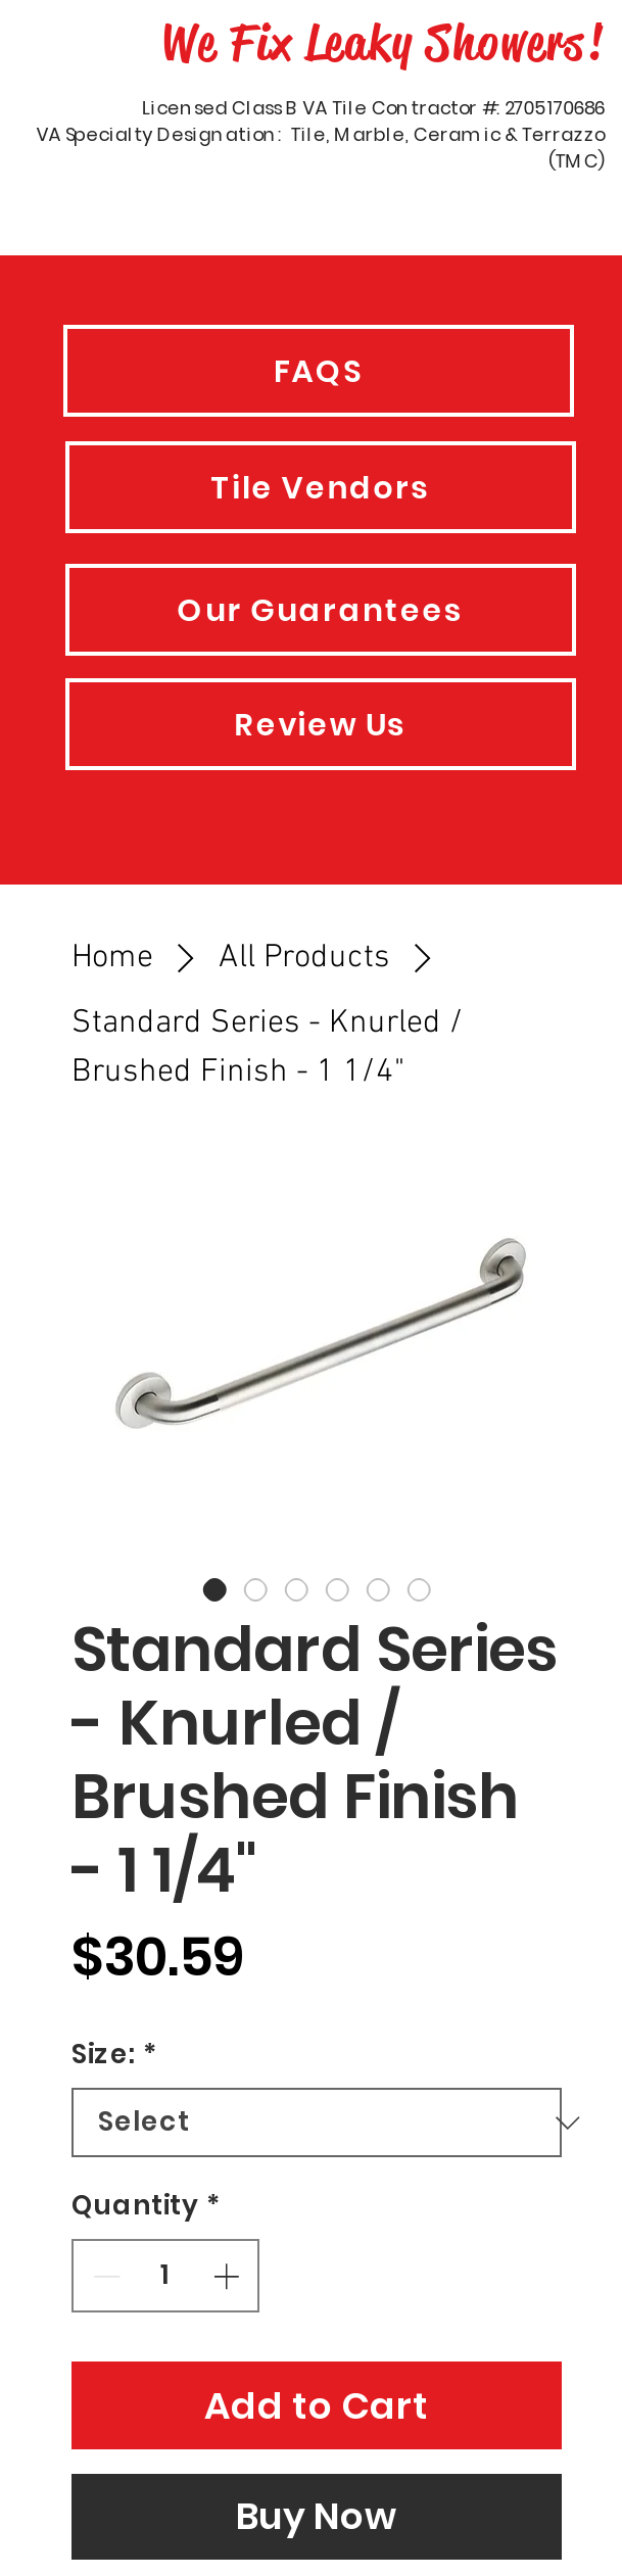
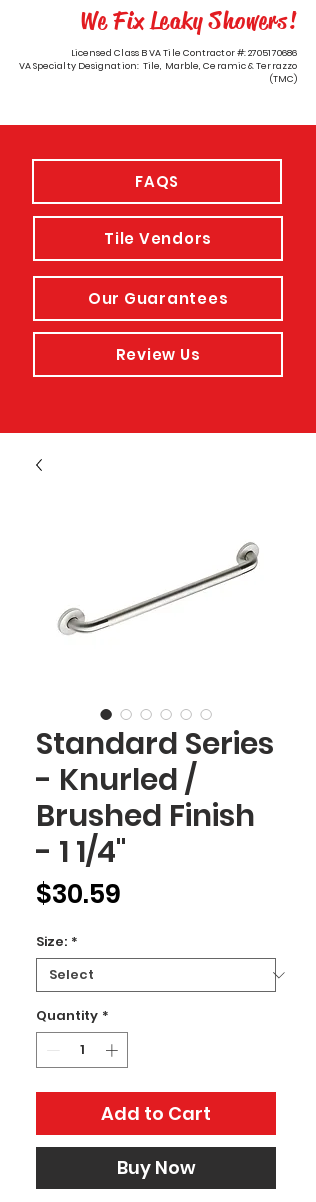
[71,938,464,1093] Home | All Products | Standard Series - Knurled / | Brushed Finish - 1 1/4" -> none

